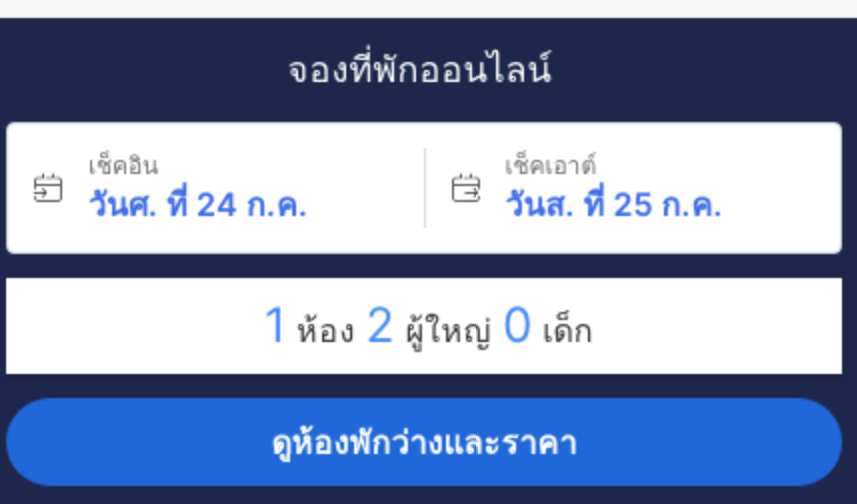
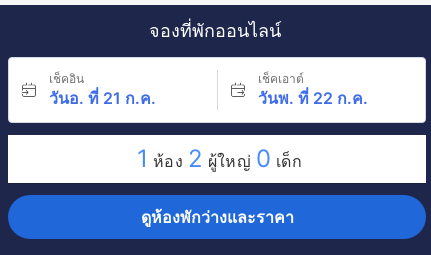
[88,184,308,224] วันศ. ที่ 24 ก.ค. -> [49,88,156,108] วันอ. ที่ 21 ก.ค.
[505,184,723,224] วันส. ที่ 25 ก.ค. -> [257,88,367,108] วันพ. ที่ 22 ก.ค.

